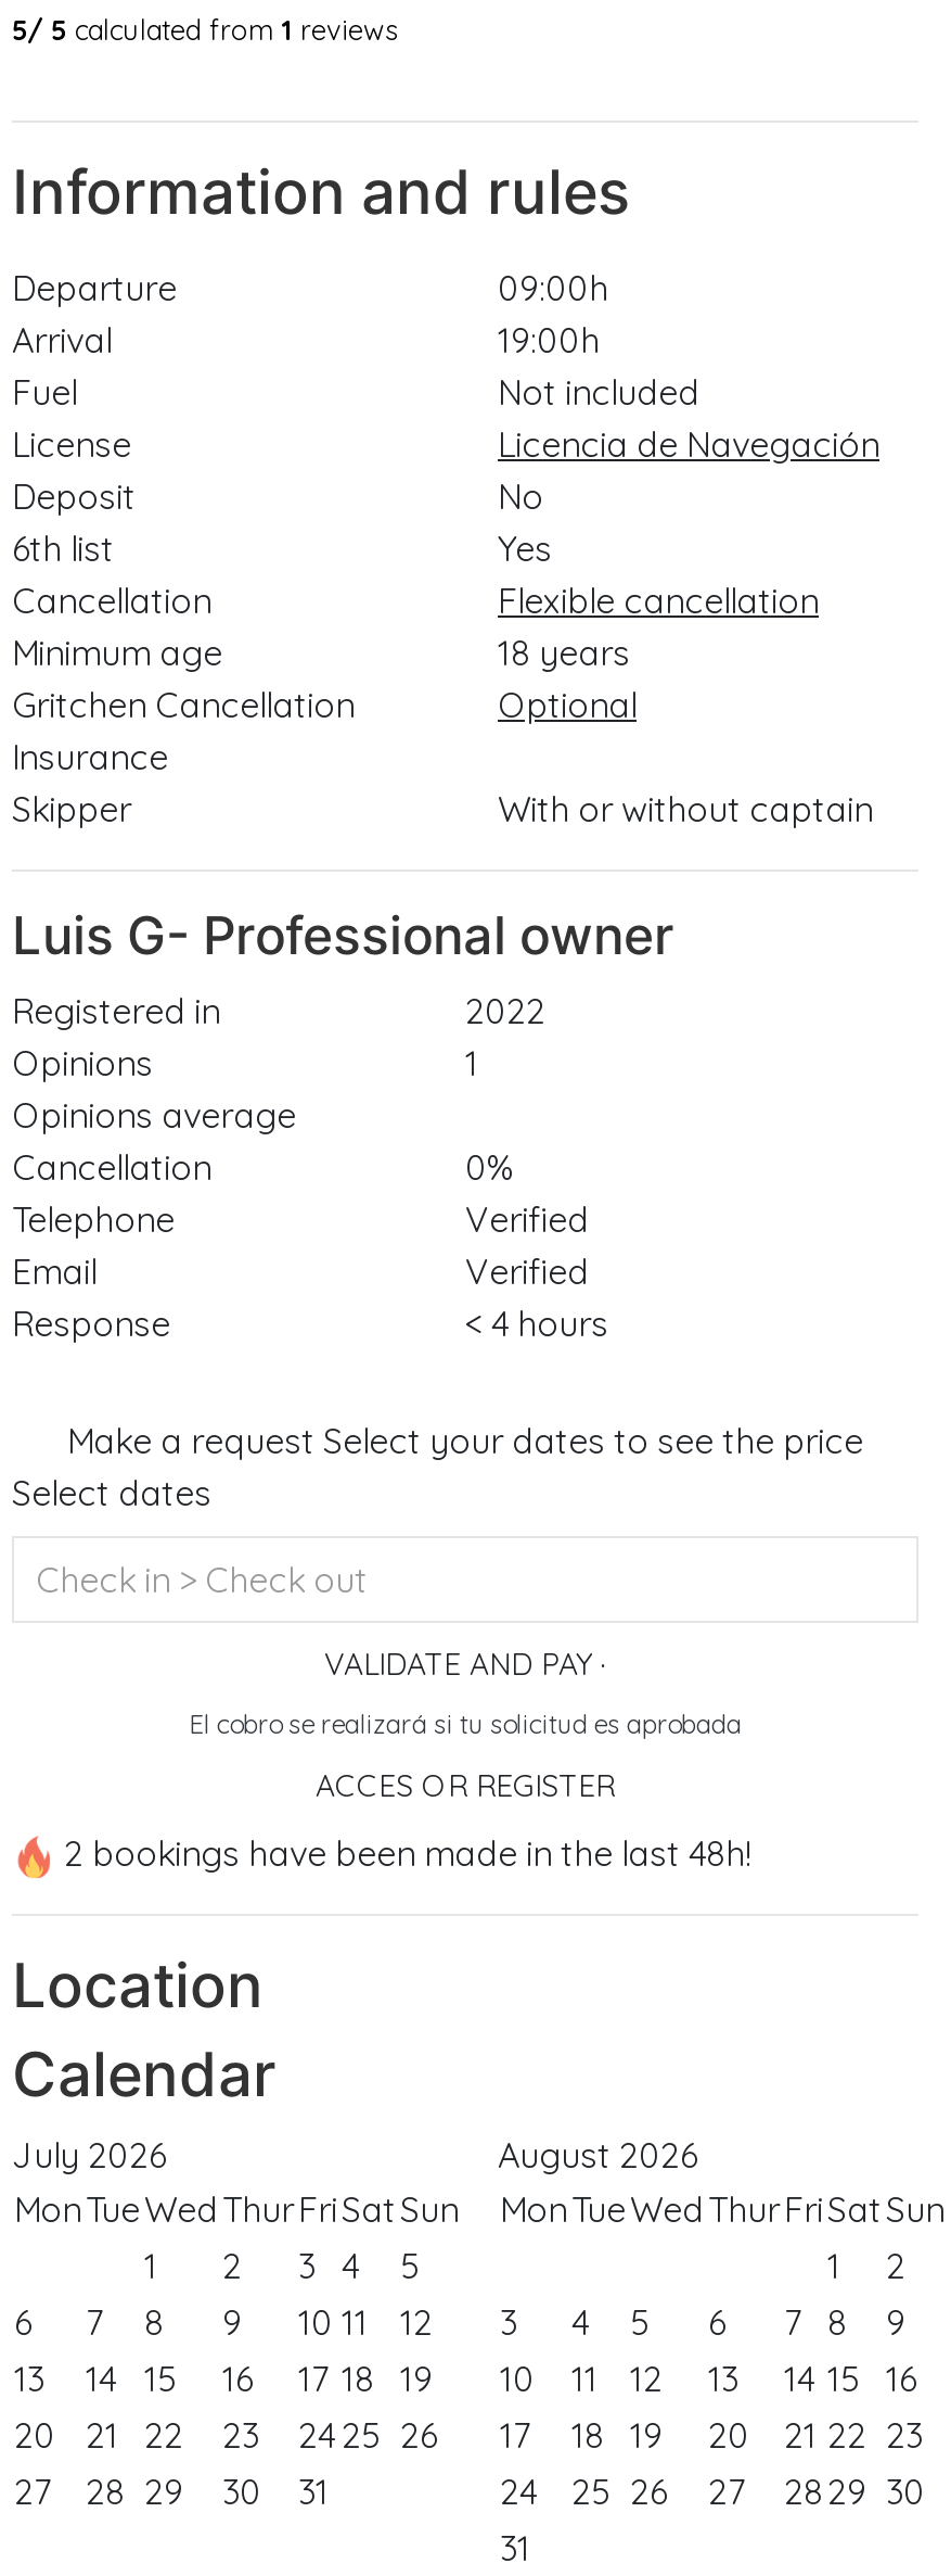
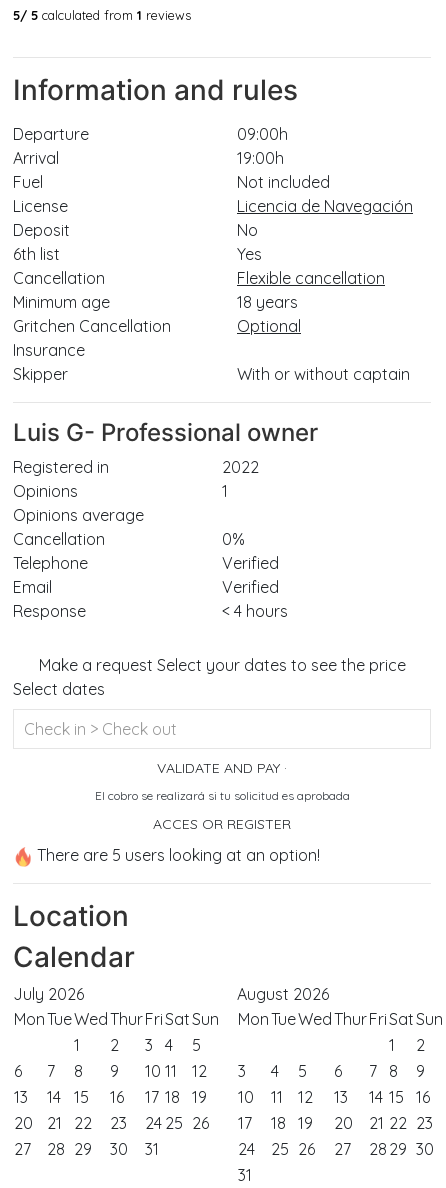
[64,1831,751,1875] 2 bookings have been made in the last 48h! -> [37,845,320,865] There are 5 users looking at an option!

